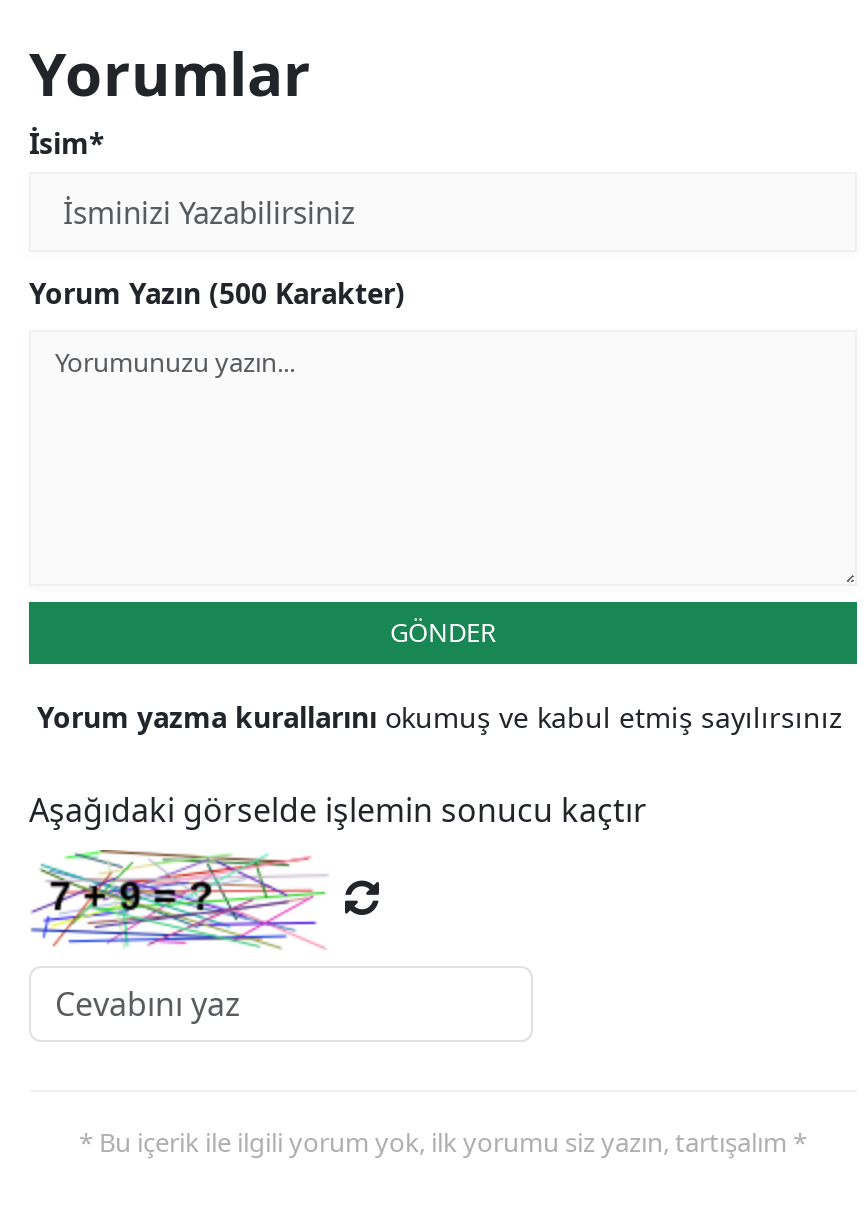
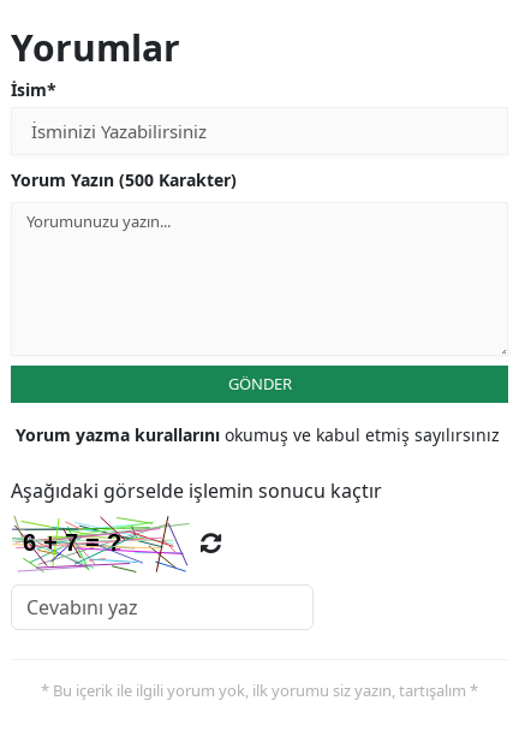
[31,848,325,950] [image] -> [12,515,189,572] [image]

